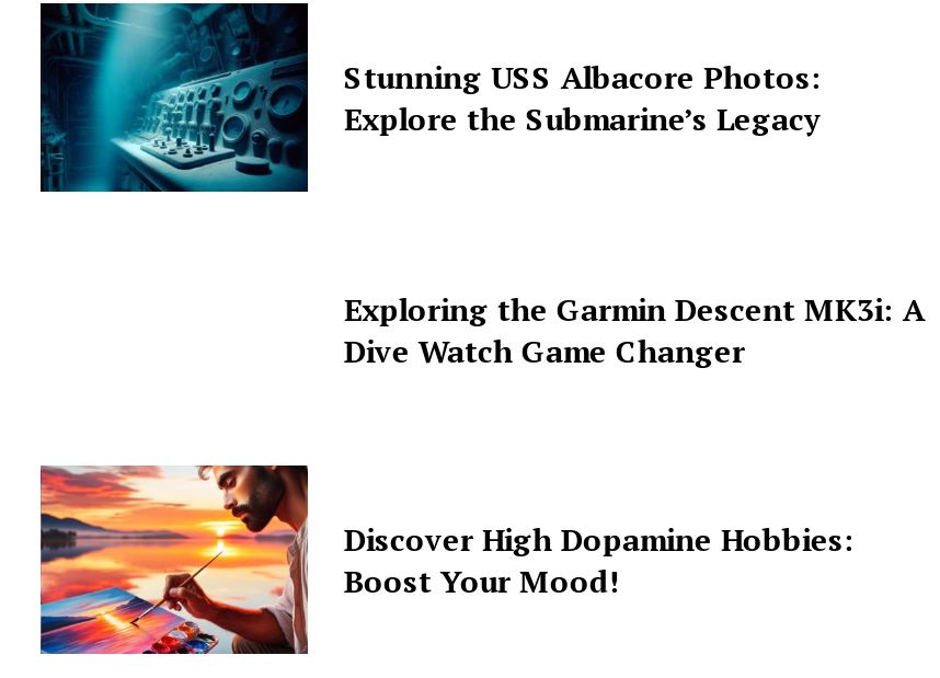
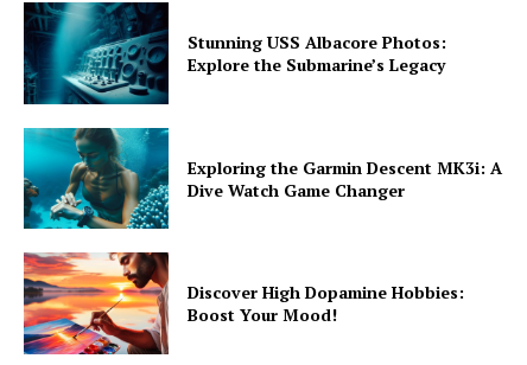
none -> [23,127,170,230] [image]

